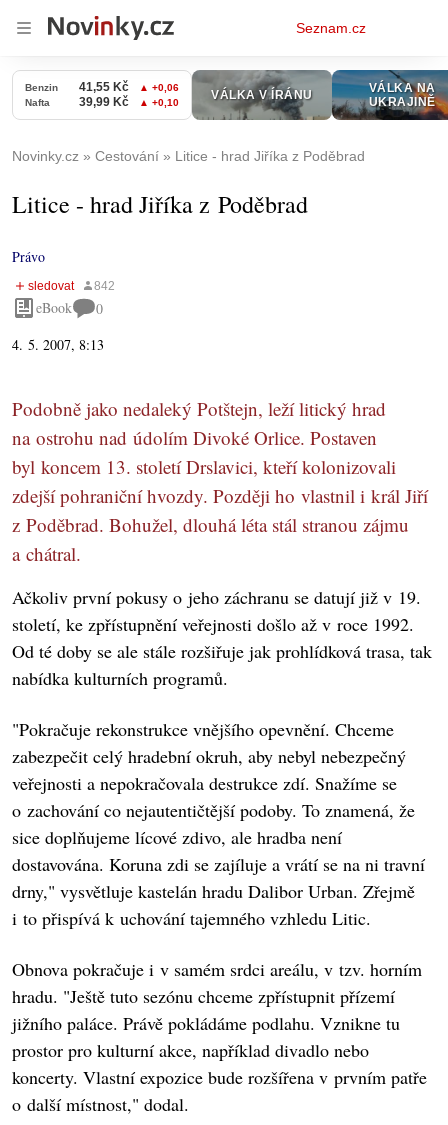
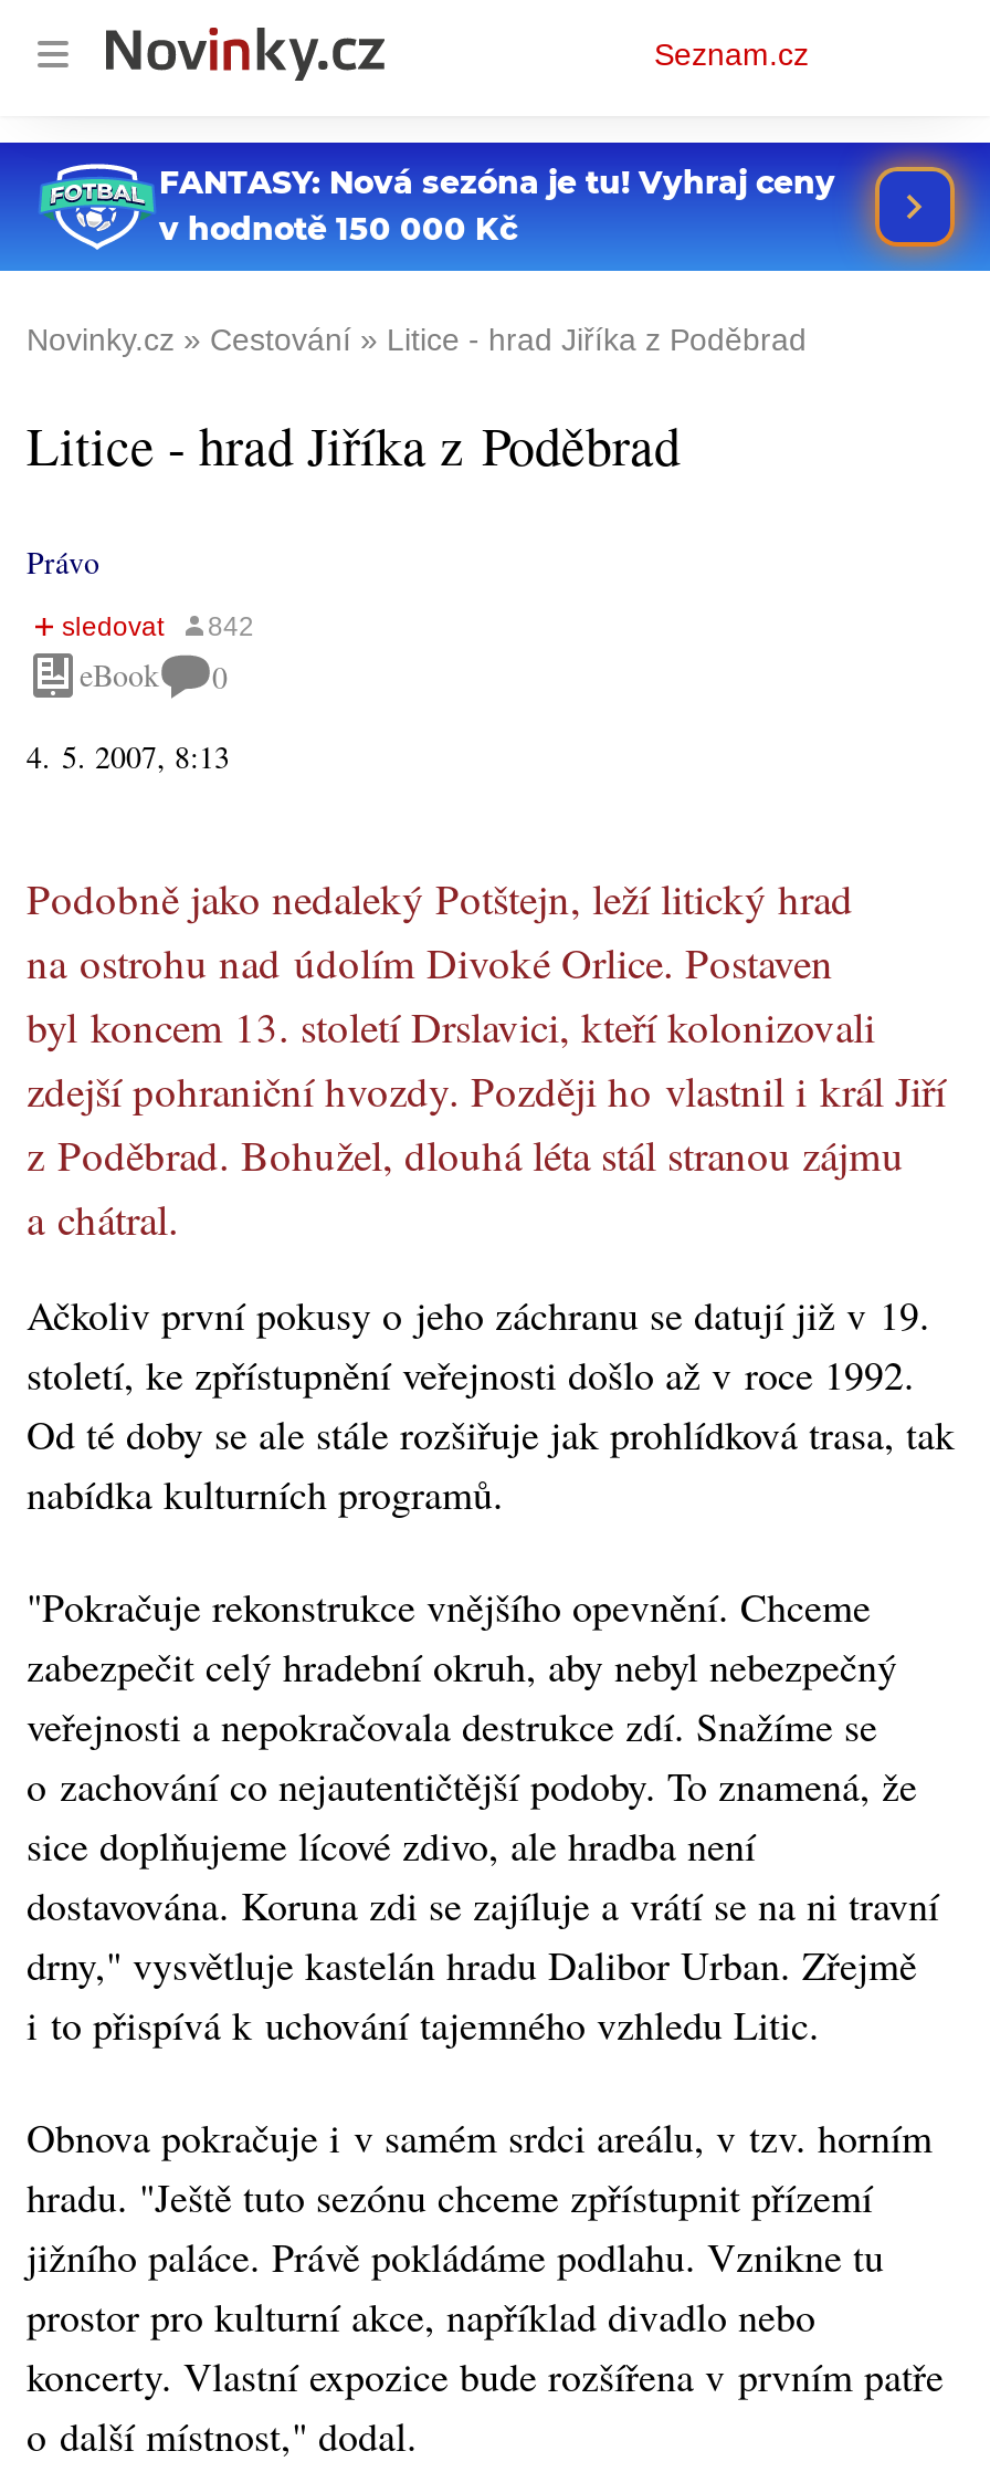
[3,68,445,125] [image] -> [7,140,983,273] [image]

